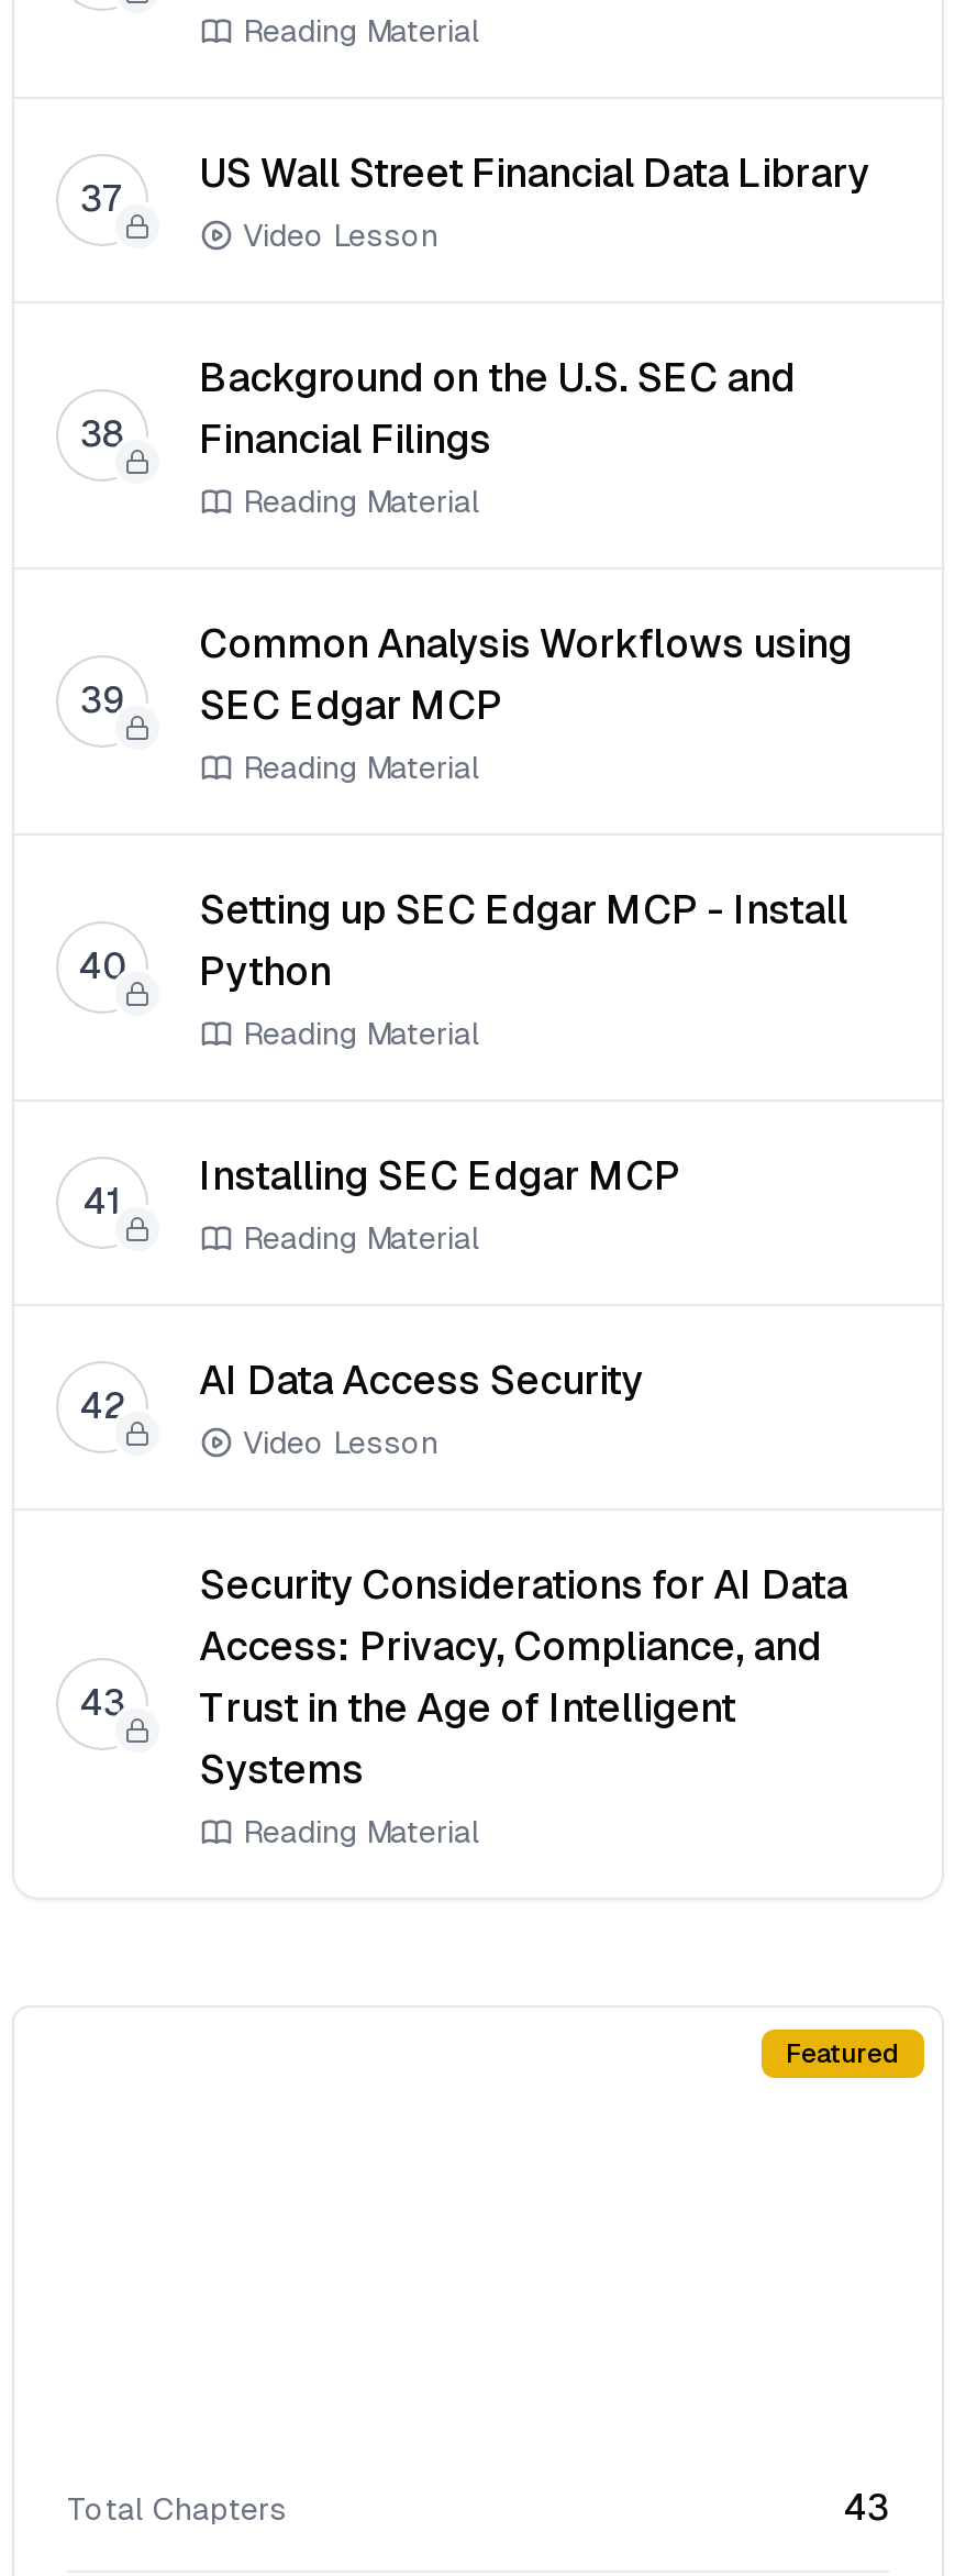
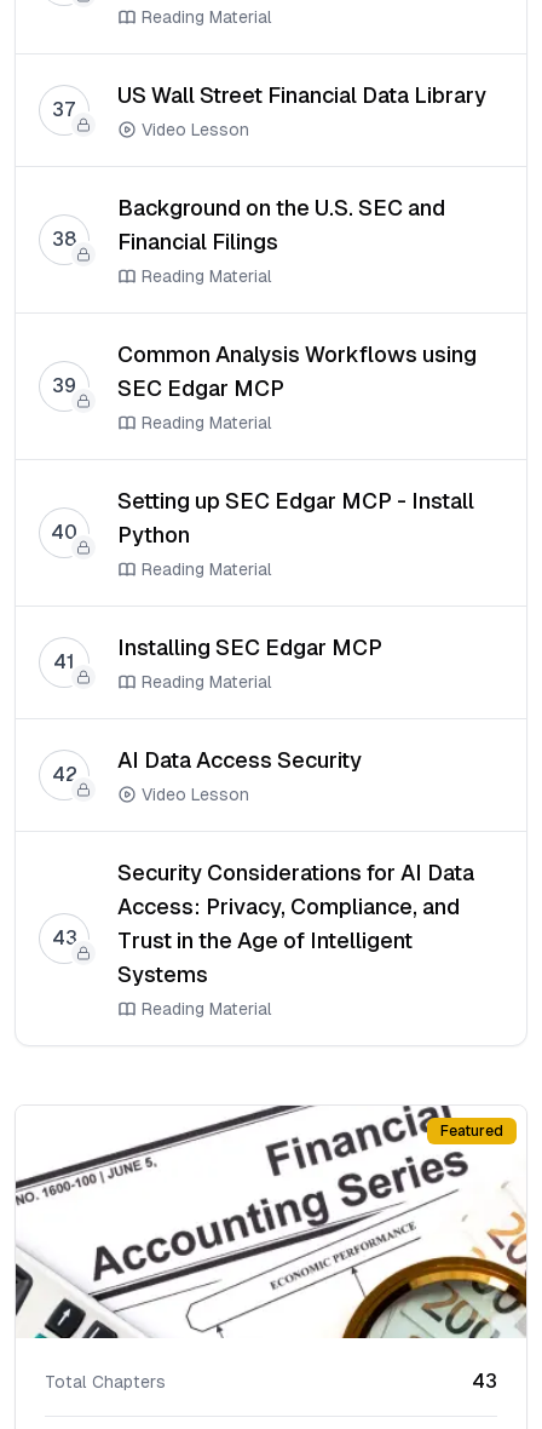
none -> [15,1104,527,1339] [image]

